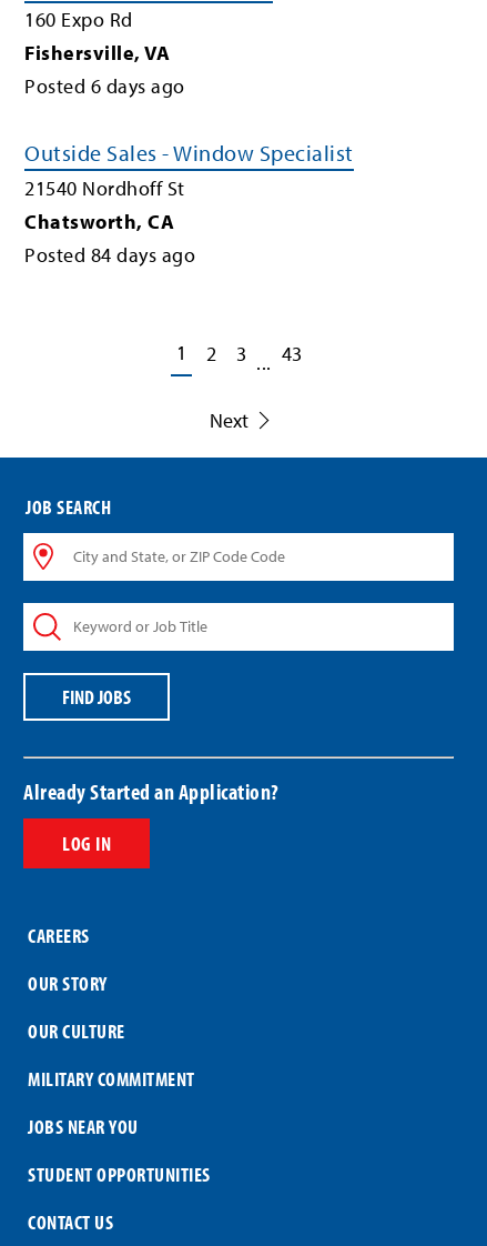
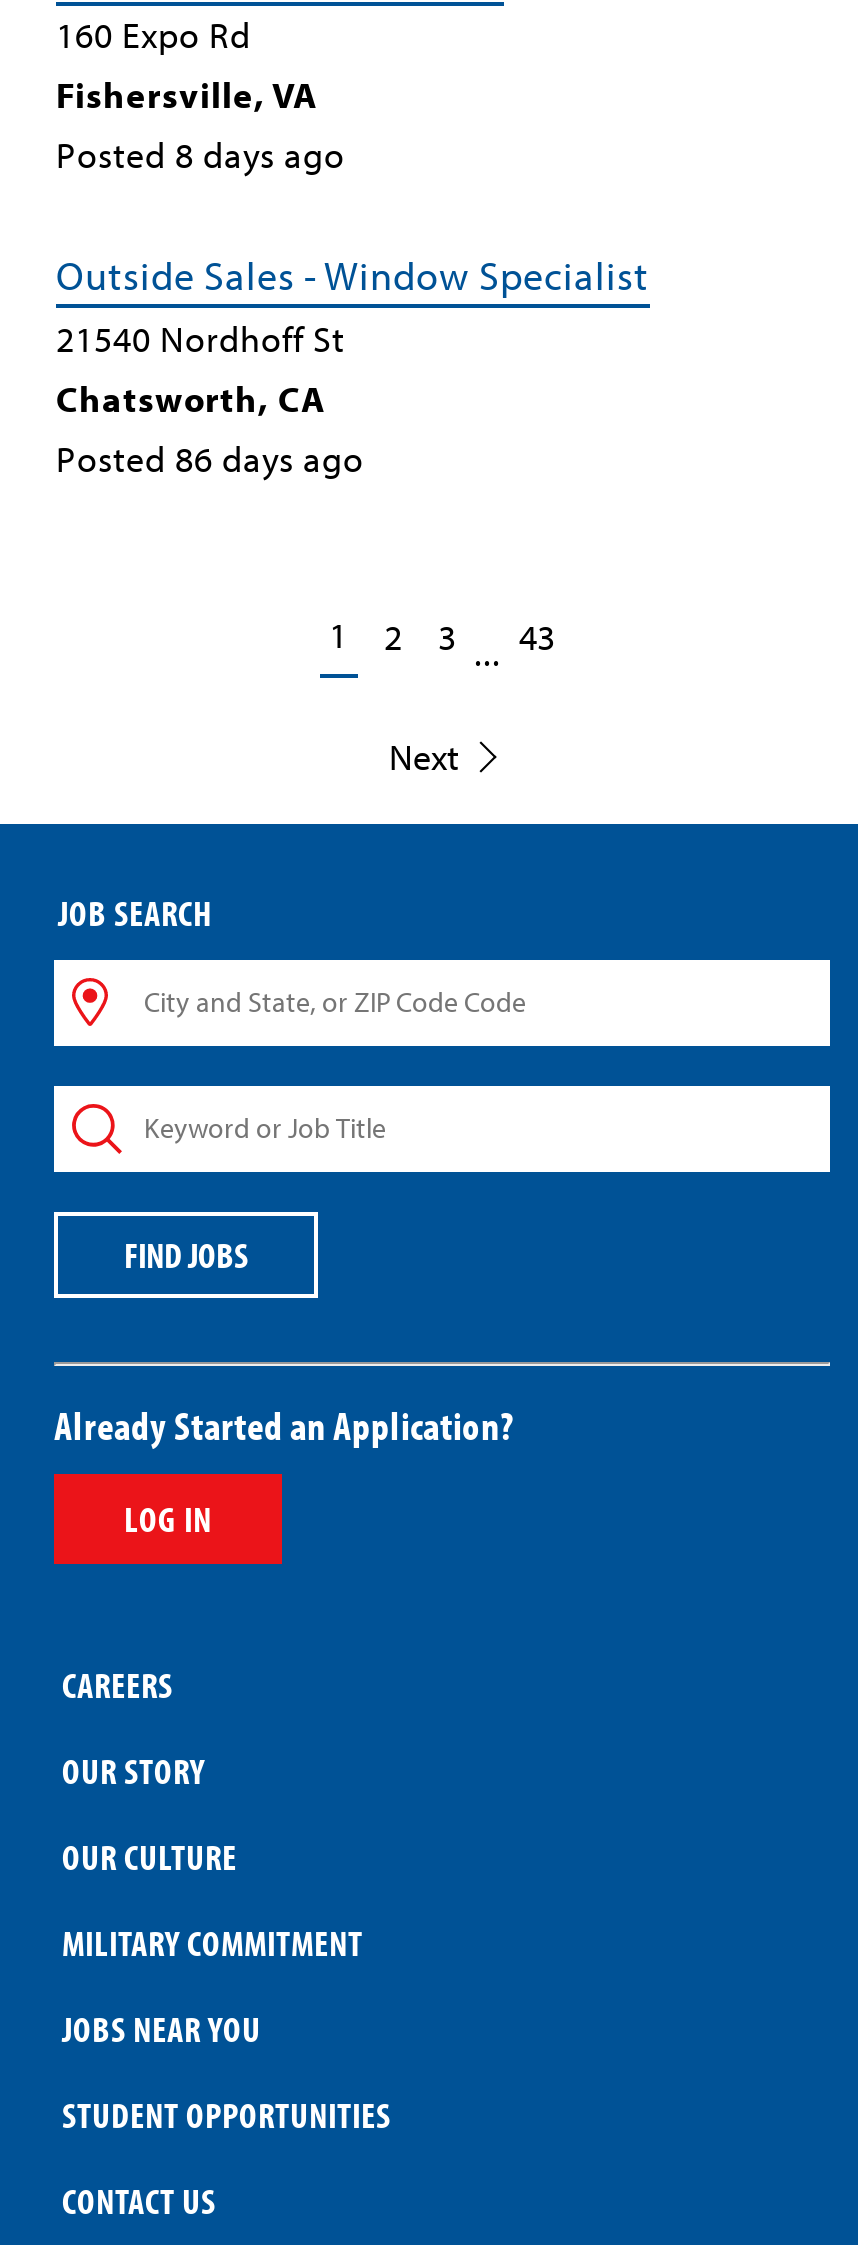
[24,73,185,99] Posted 6 days ago -> [56,132,345,178] Posted 8 days ago
[24,242,195,267] Posted 84 days ago -> [56,435,364,481] Posted 86 days ago

